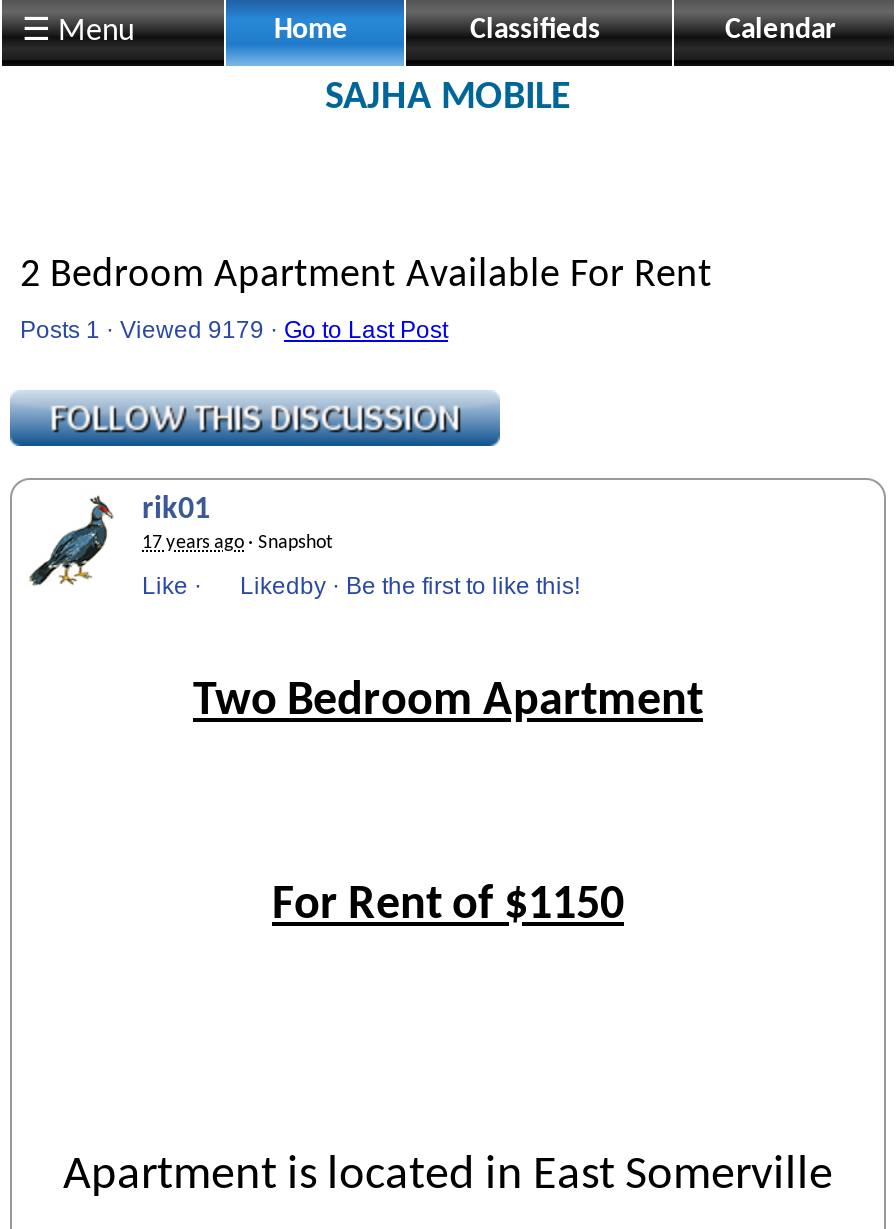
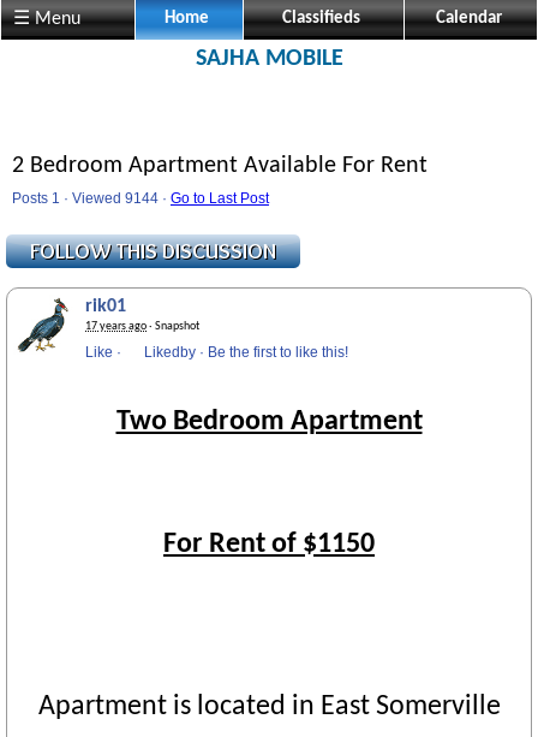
[20,316,448,344] Posts 1 · Viewed 9179 · Go to Last Post -> [12,190,269,207] Posts 1 · Viewed 9144 · Go to Last Post

